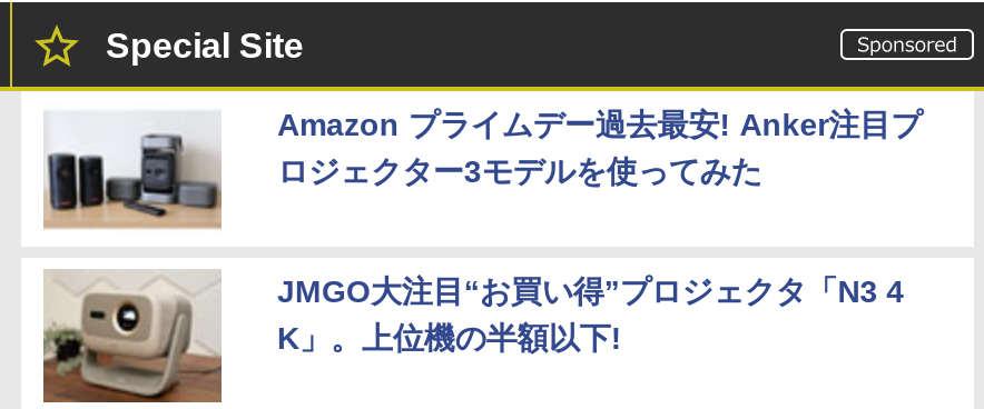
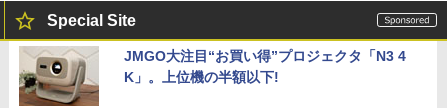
[43,104,922,236] [image] | Amazon プライムデー過去最安! Anker注目プ | ロジェクター3モデルを使ってみた -> none

